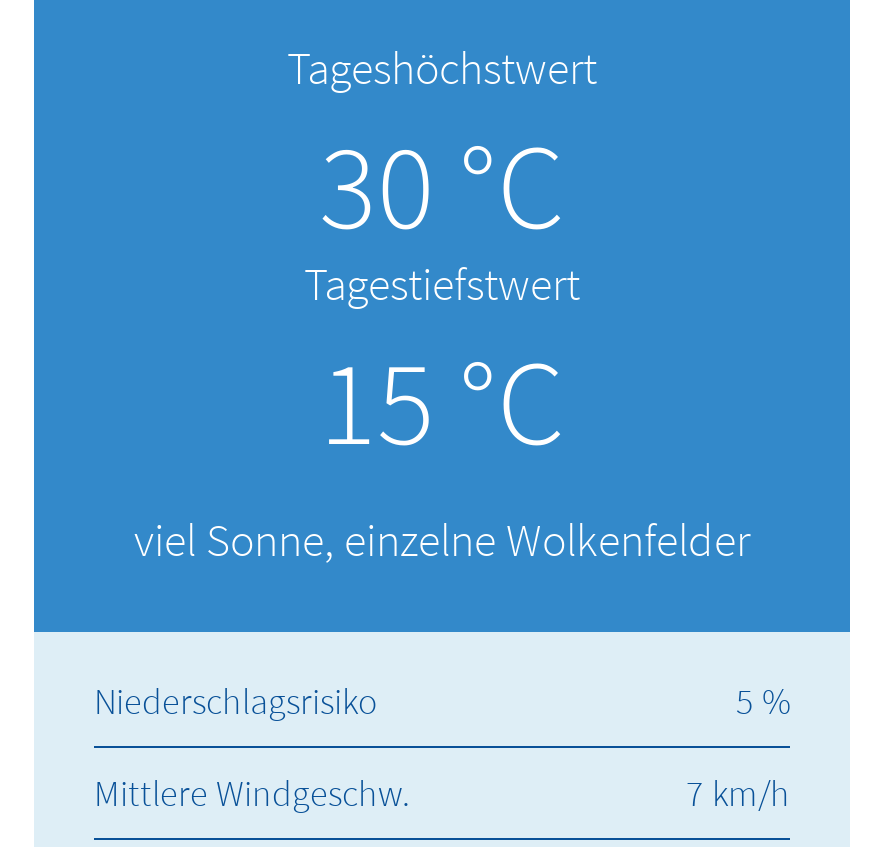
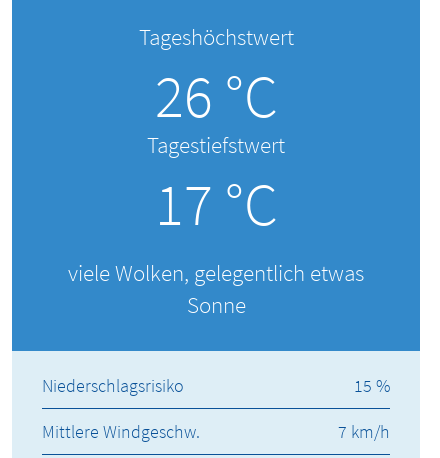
[319,110,565,260] 30 °C -> [154,58,277,133] 26 °C
[134,326,750,568] 15 °C | viel Sonne, einzelne Wolkenfelder -> [68,166,364,319] 17 °C | viele Wolken, gelegentlich etwas | Sonne
[736,678,790,724] 5 % -> [354,374,390,397] 15 %

